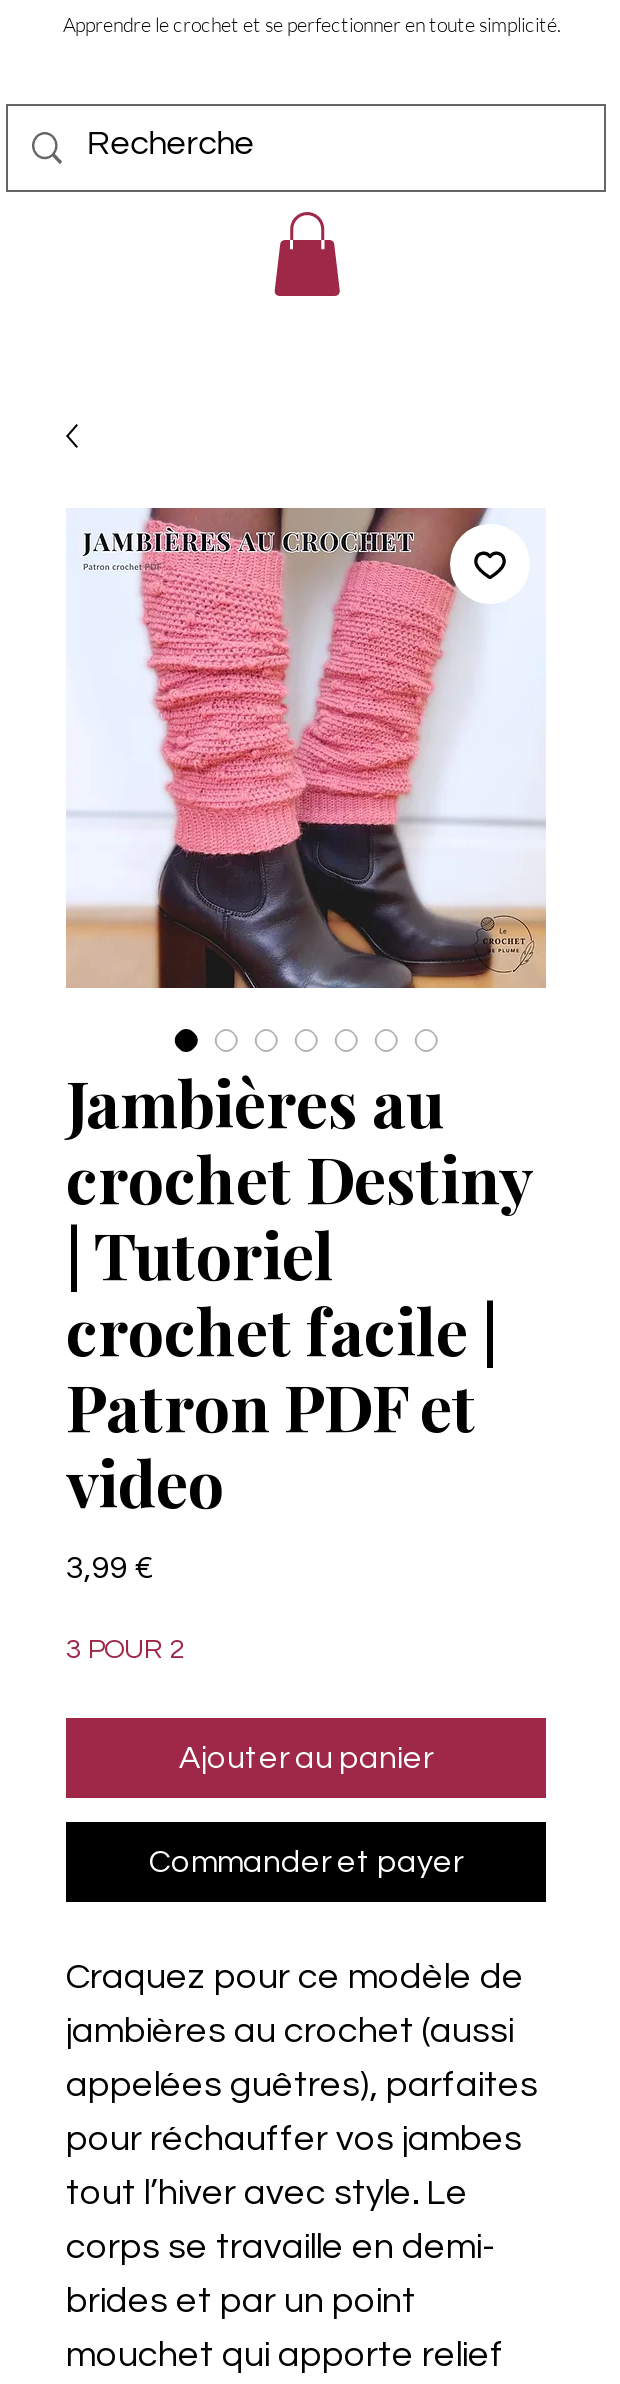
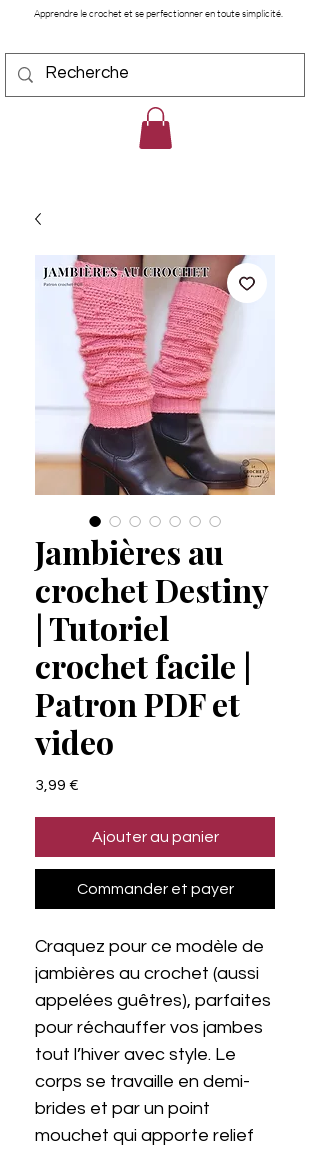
[66,1636,186,1664] 3 POUR 2 -> none

